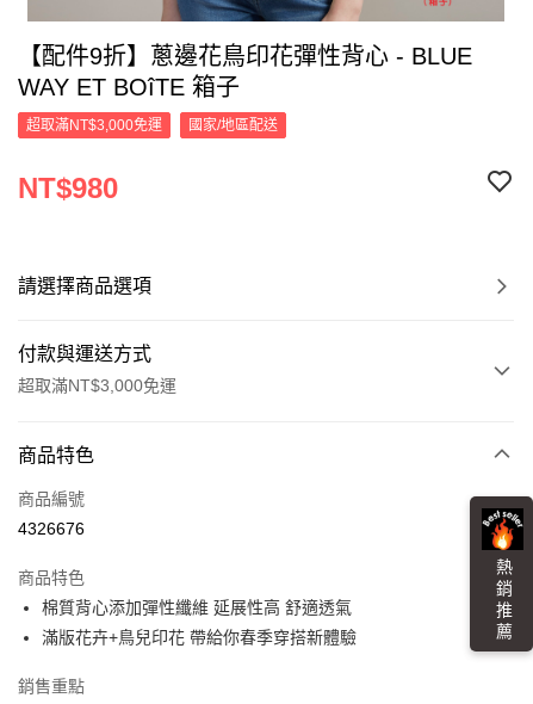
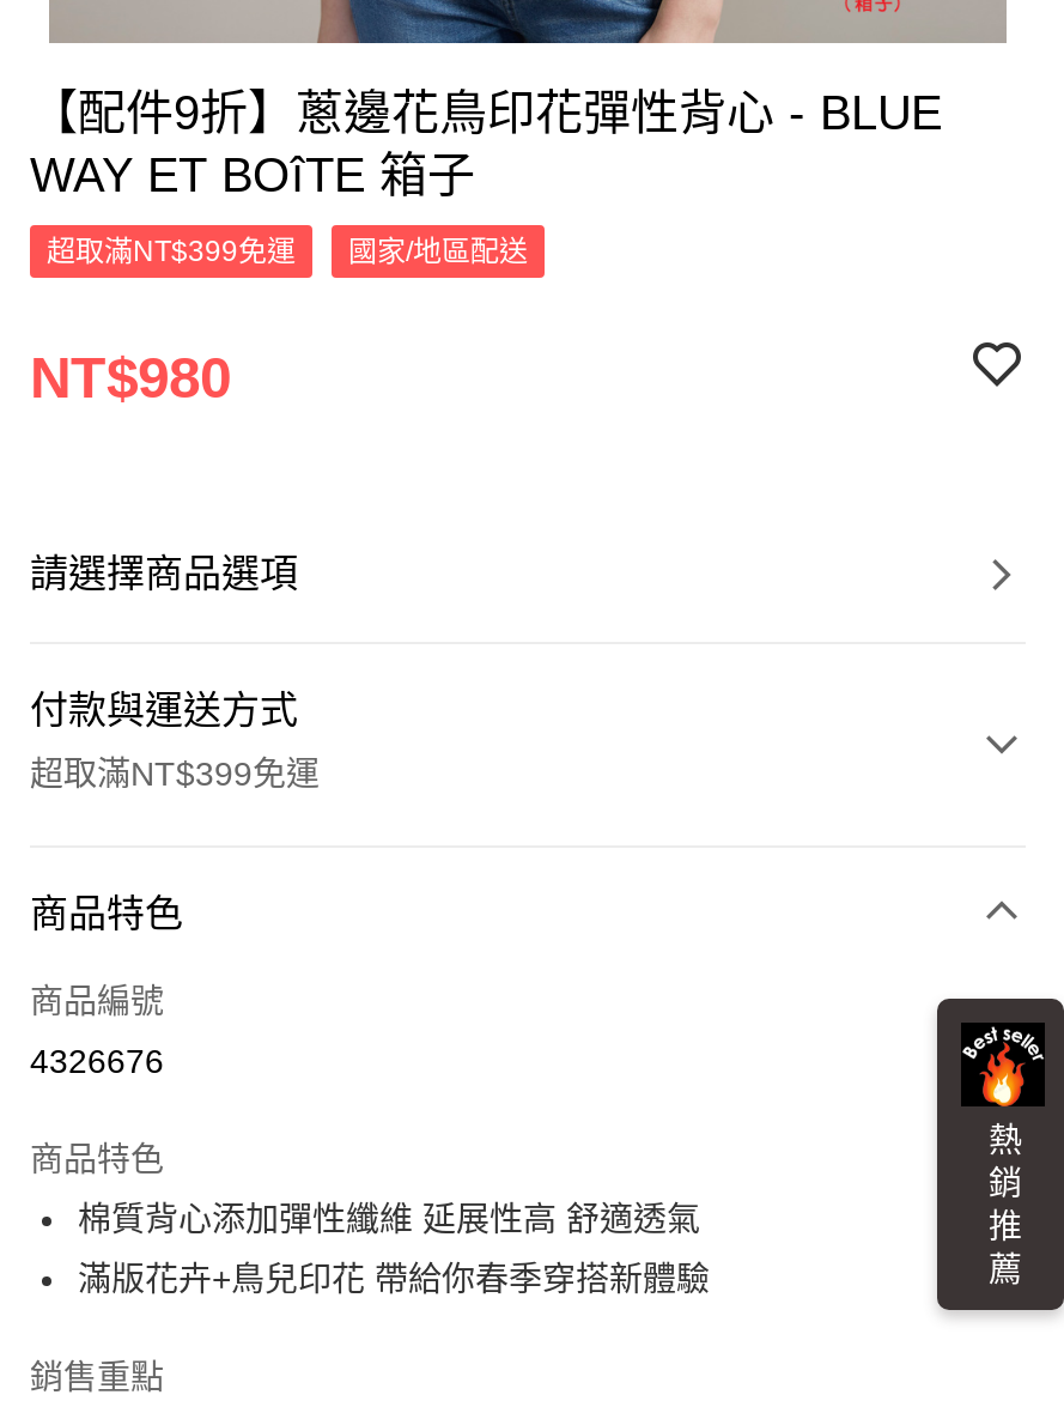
[26,117,162,134] 超取滿NT$3,000免運 -> [47,235,296,268] 超取滿NT$399免運
[18,376,176,395] 超取滿NT$3,000免運 -> [30,754,320,793] 超取滿NT$399免運

